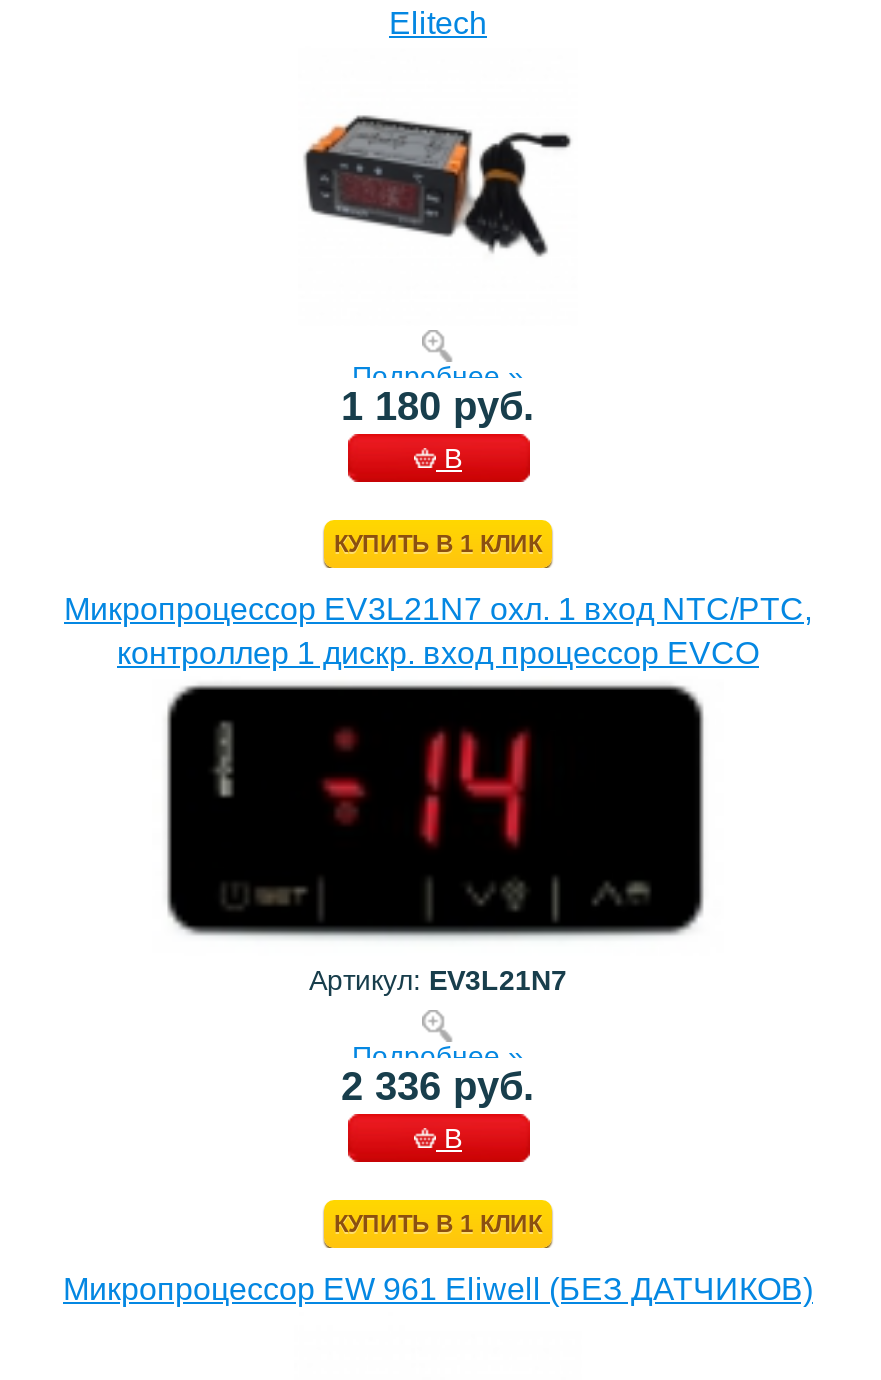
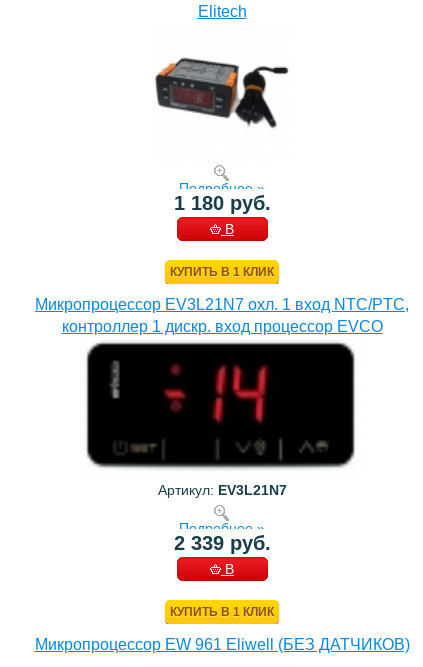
[341,1063,535,1107] 2 336 руб. -> [173,532,270,554] 2 339 руб.

